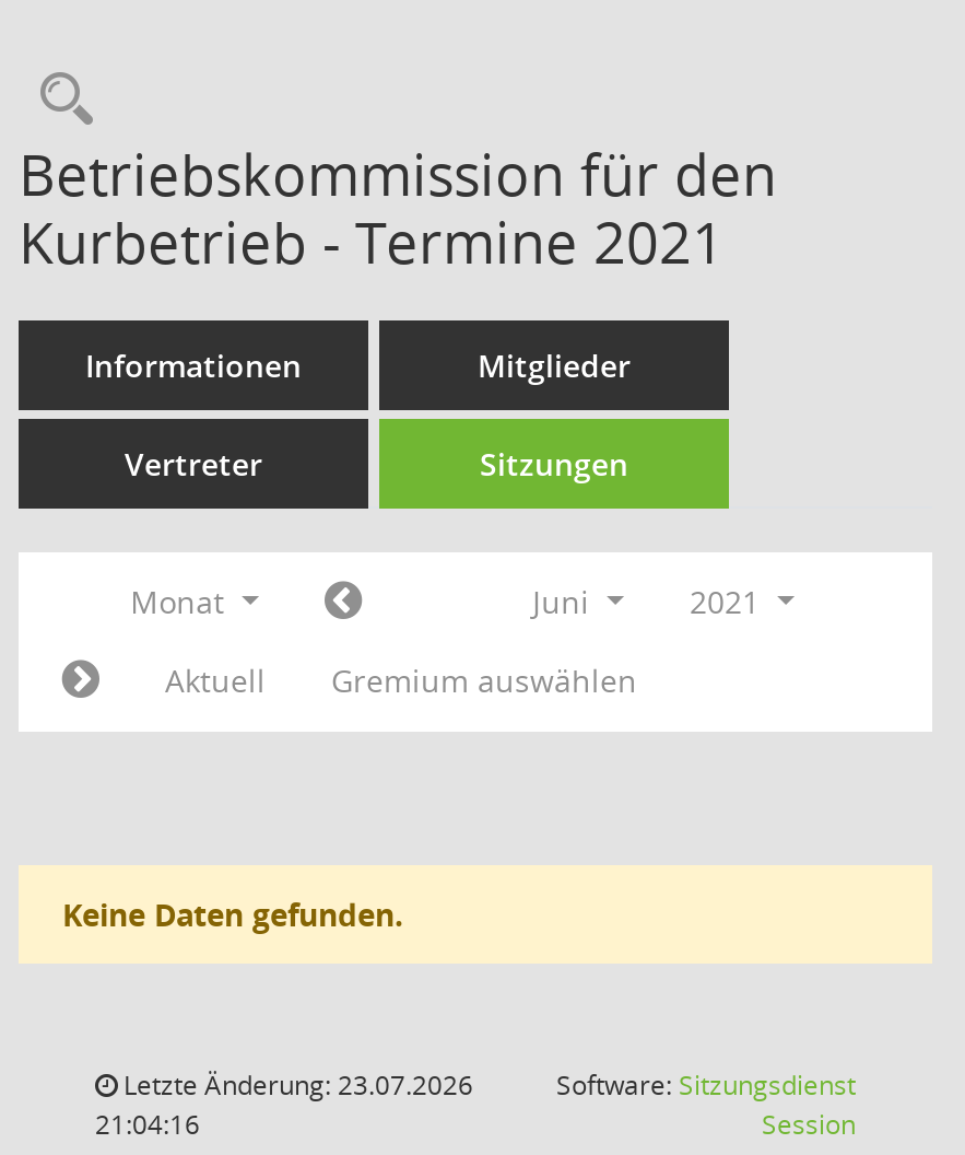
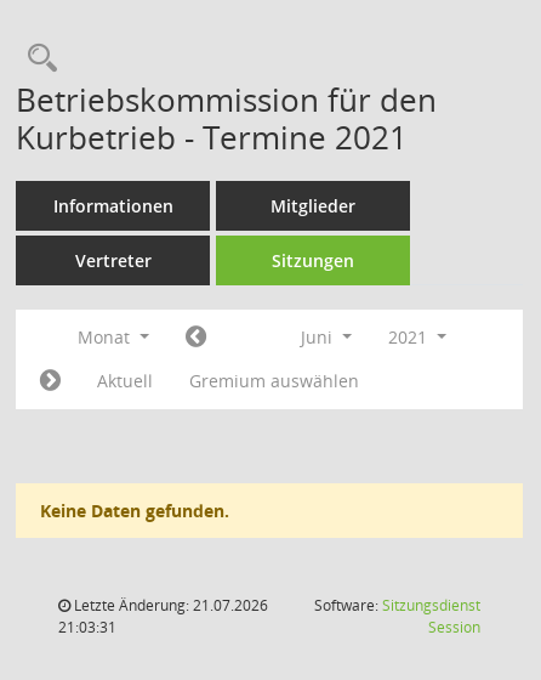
[117,1066,473,1104] Letzte Änderung: 23.07.2026 -> [70,595,268,616] Letzte Änderung: 21.07.2026
[95,1106,200,1143] 21:04:16 -> [58,617,116,637] 21:03:31

